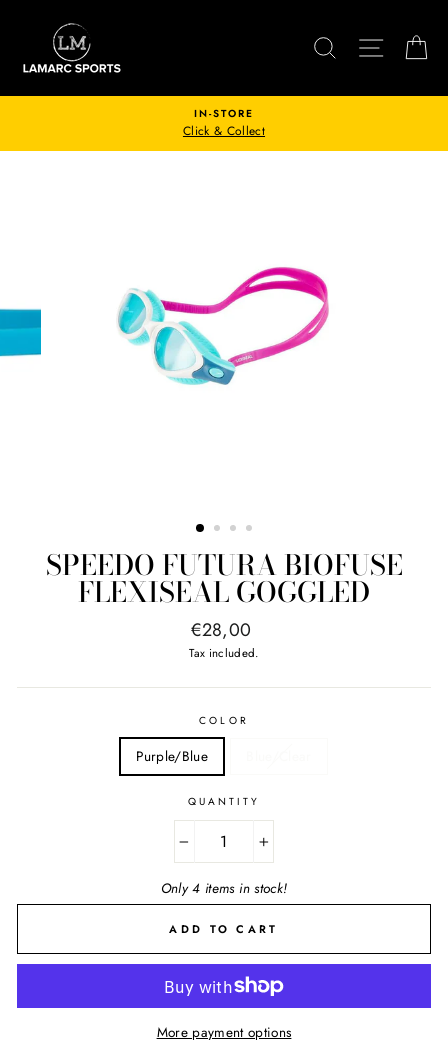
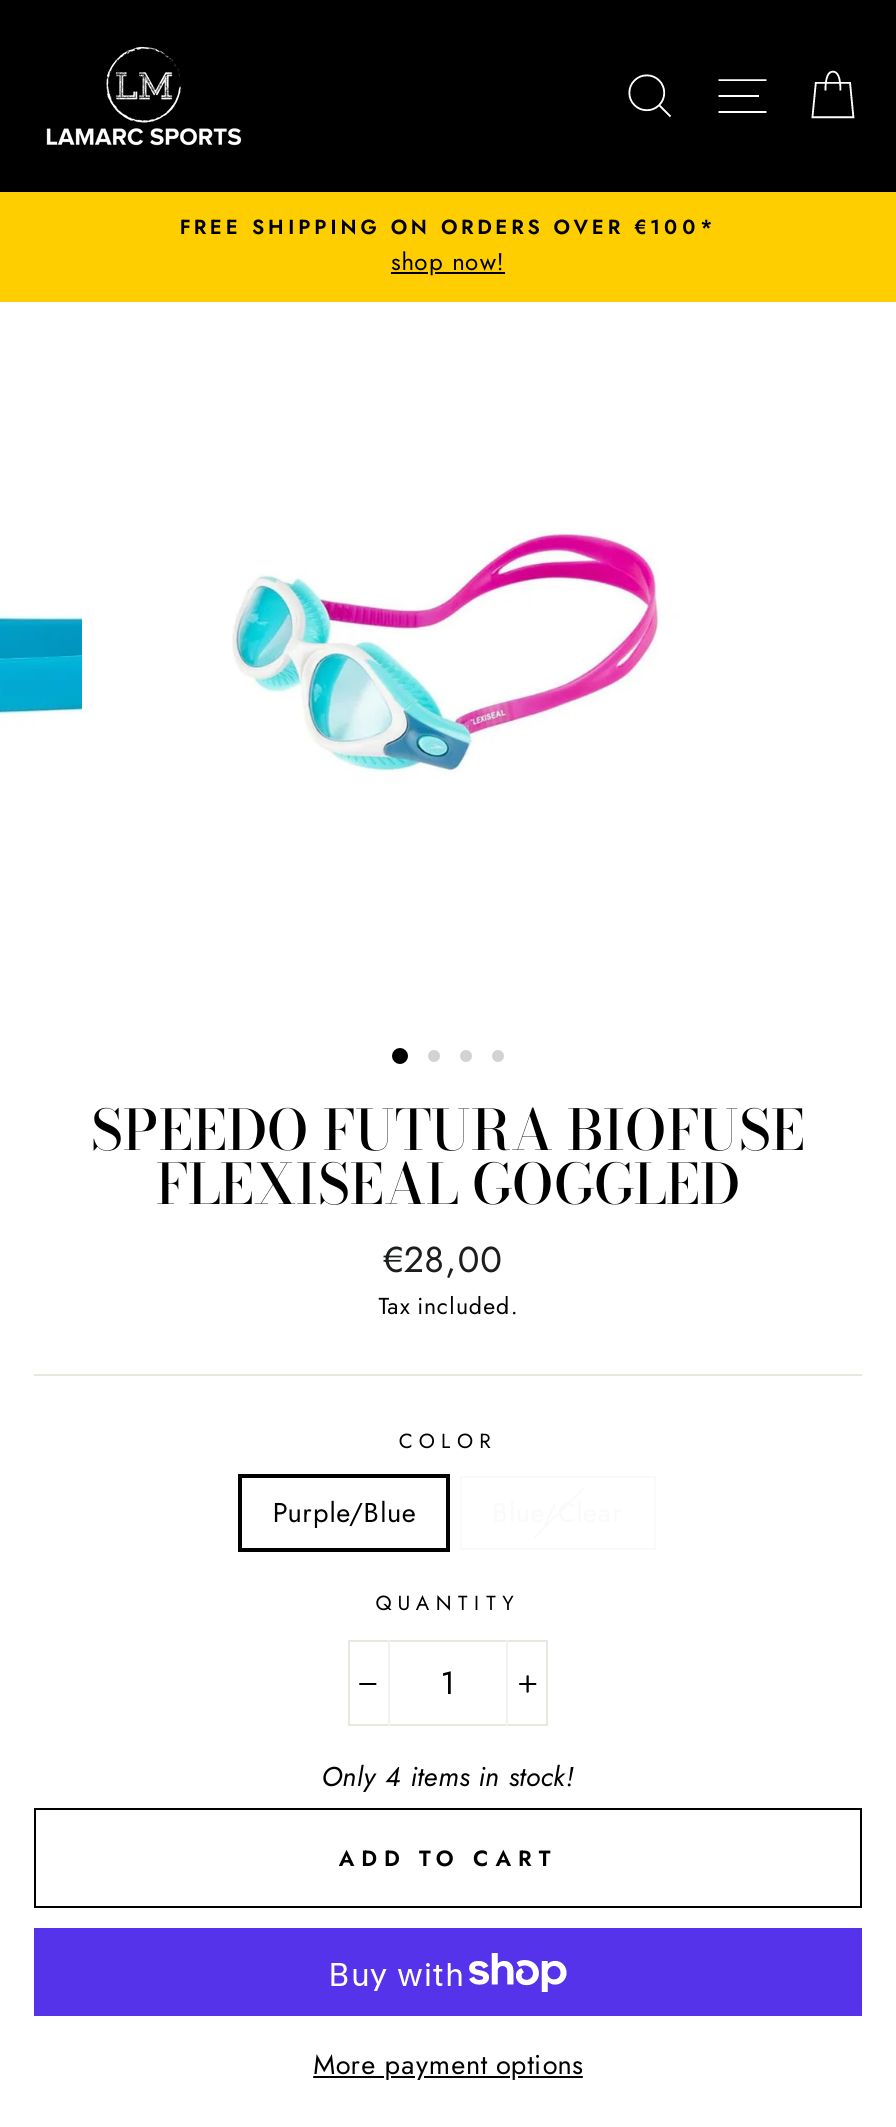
[183,106,265,140] IN-STORE | Click & Collect -> [180,212,716,280] FREE SHIPPING ON ORDERS OVER €100* | shop now!

